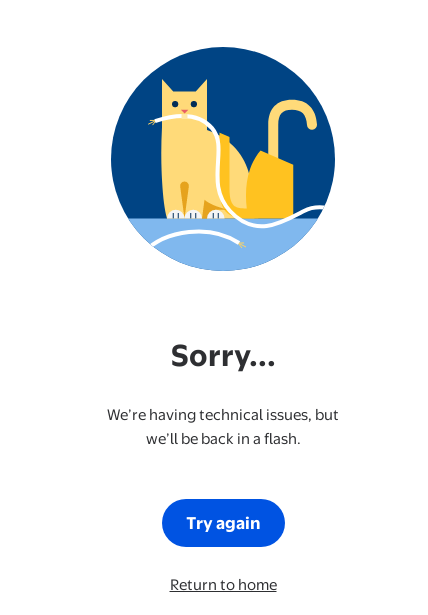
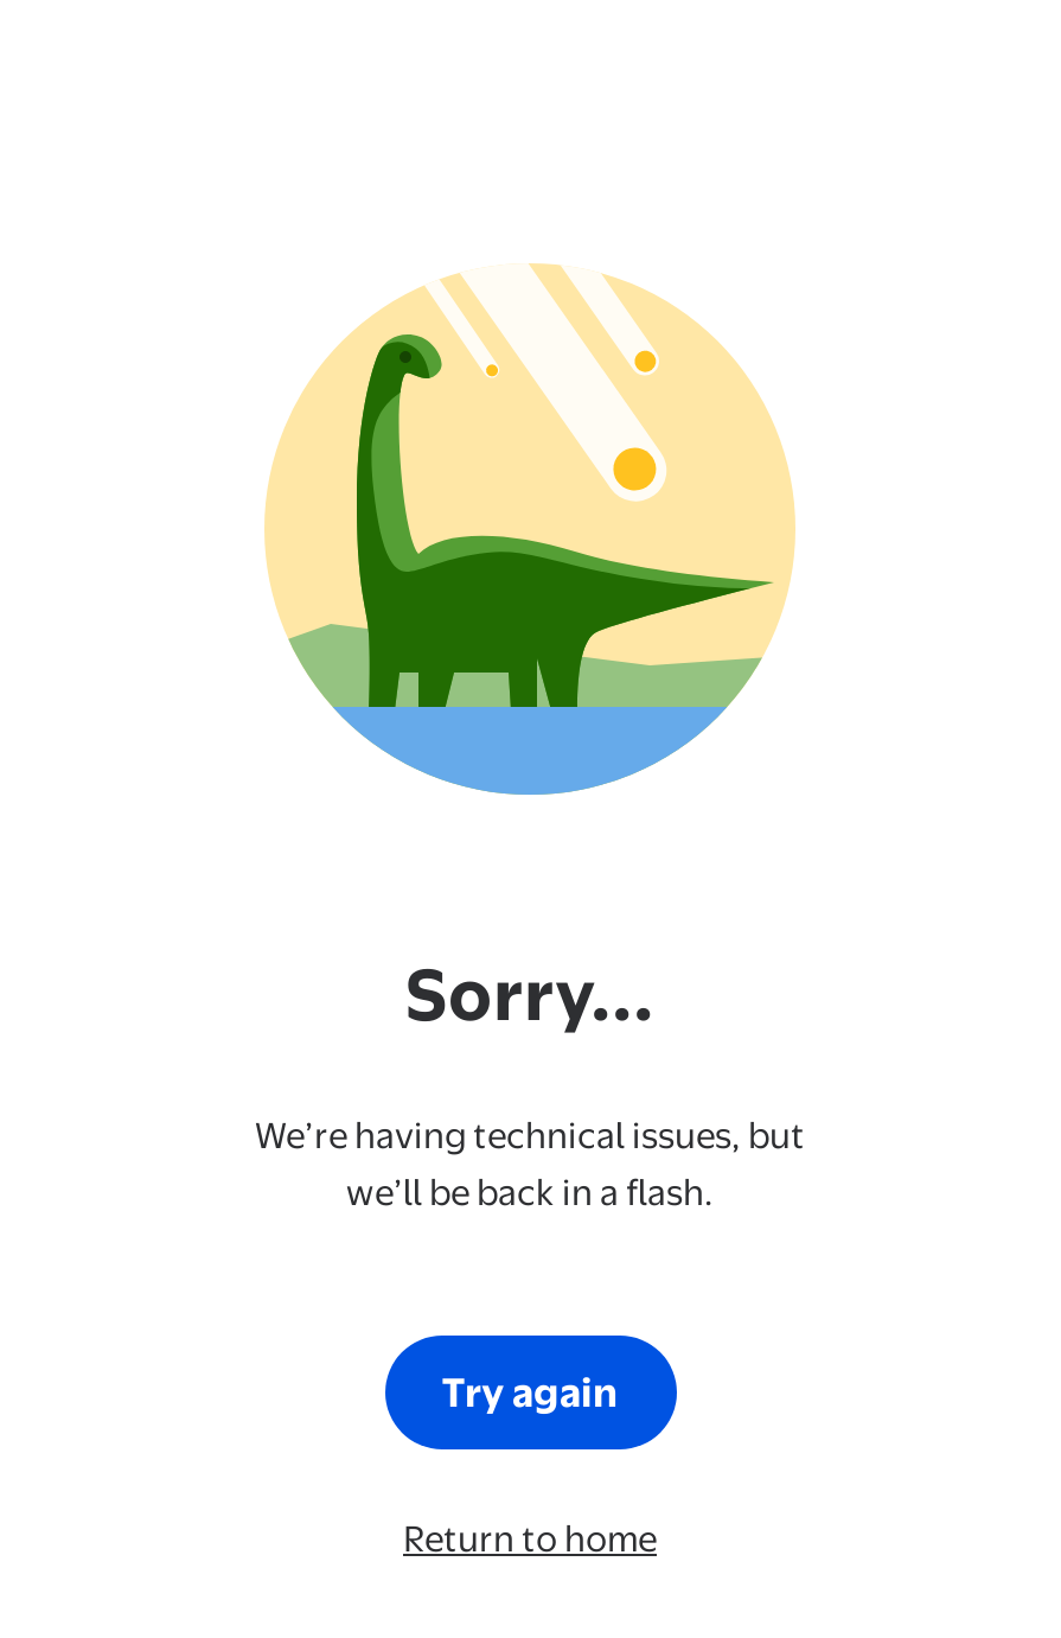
[110,46,336,249] [image] -> [264,263,795,740] [image]

